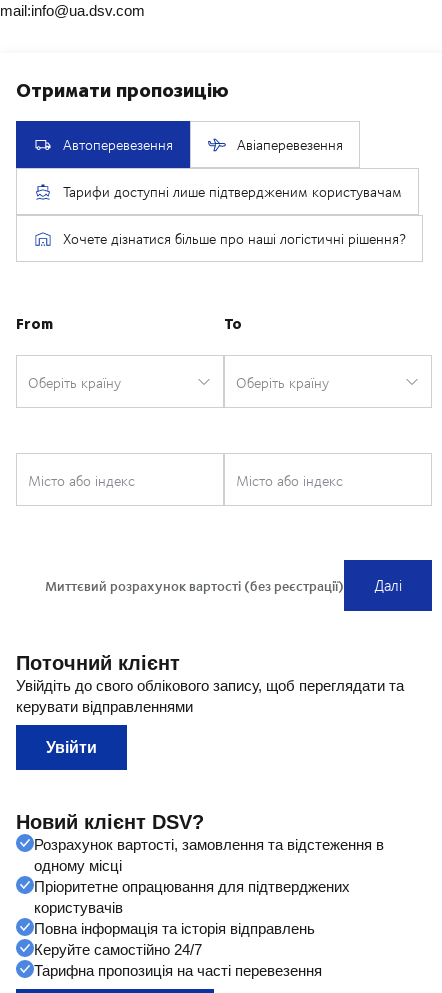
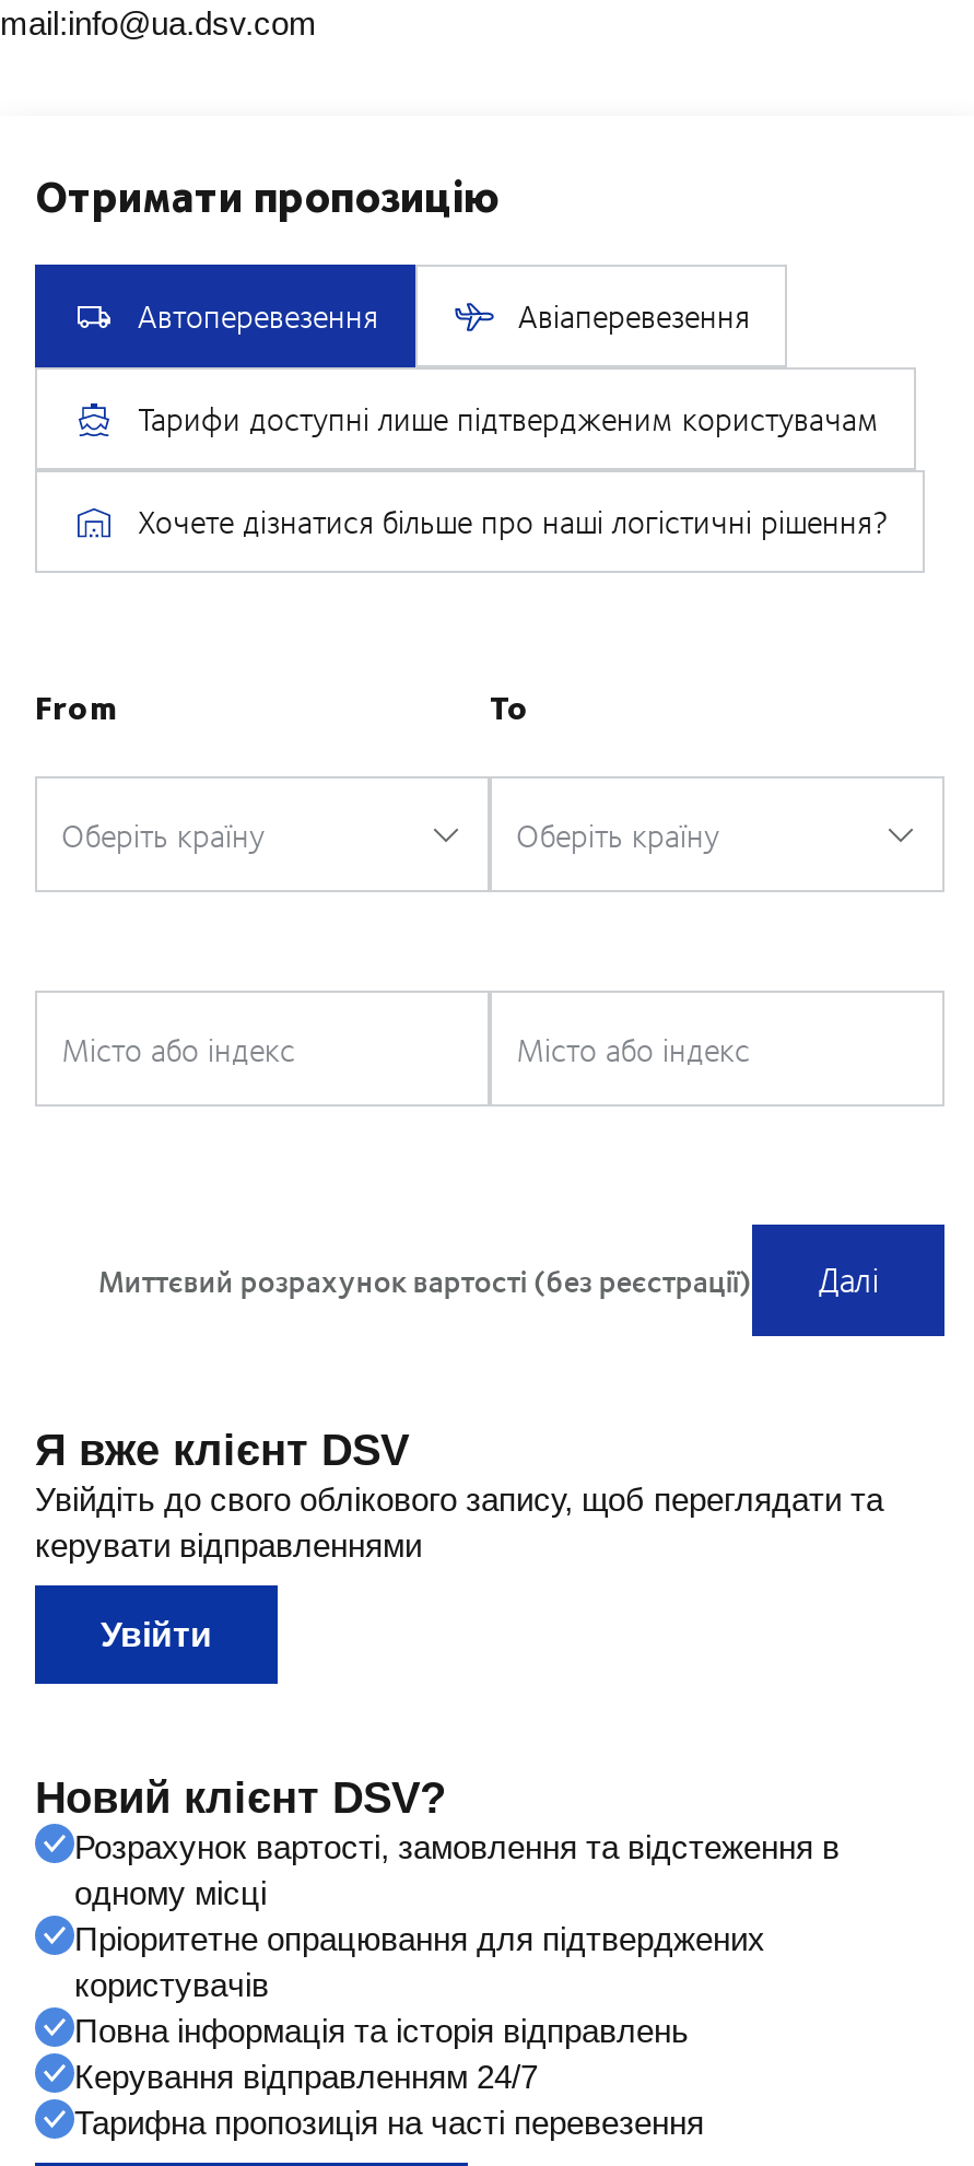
[16,652,180,674] Поточний клієнт -> [35,1426,409,1475] Я вже клієнт DSV
[34,941,202,958] Керуйте самостійно 24/7 -> [74,2058,538,2096] Керування відправленням 24/7

